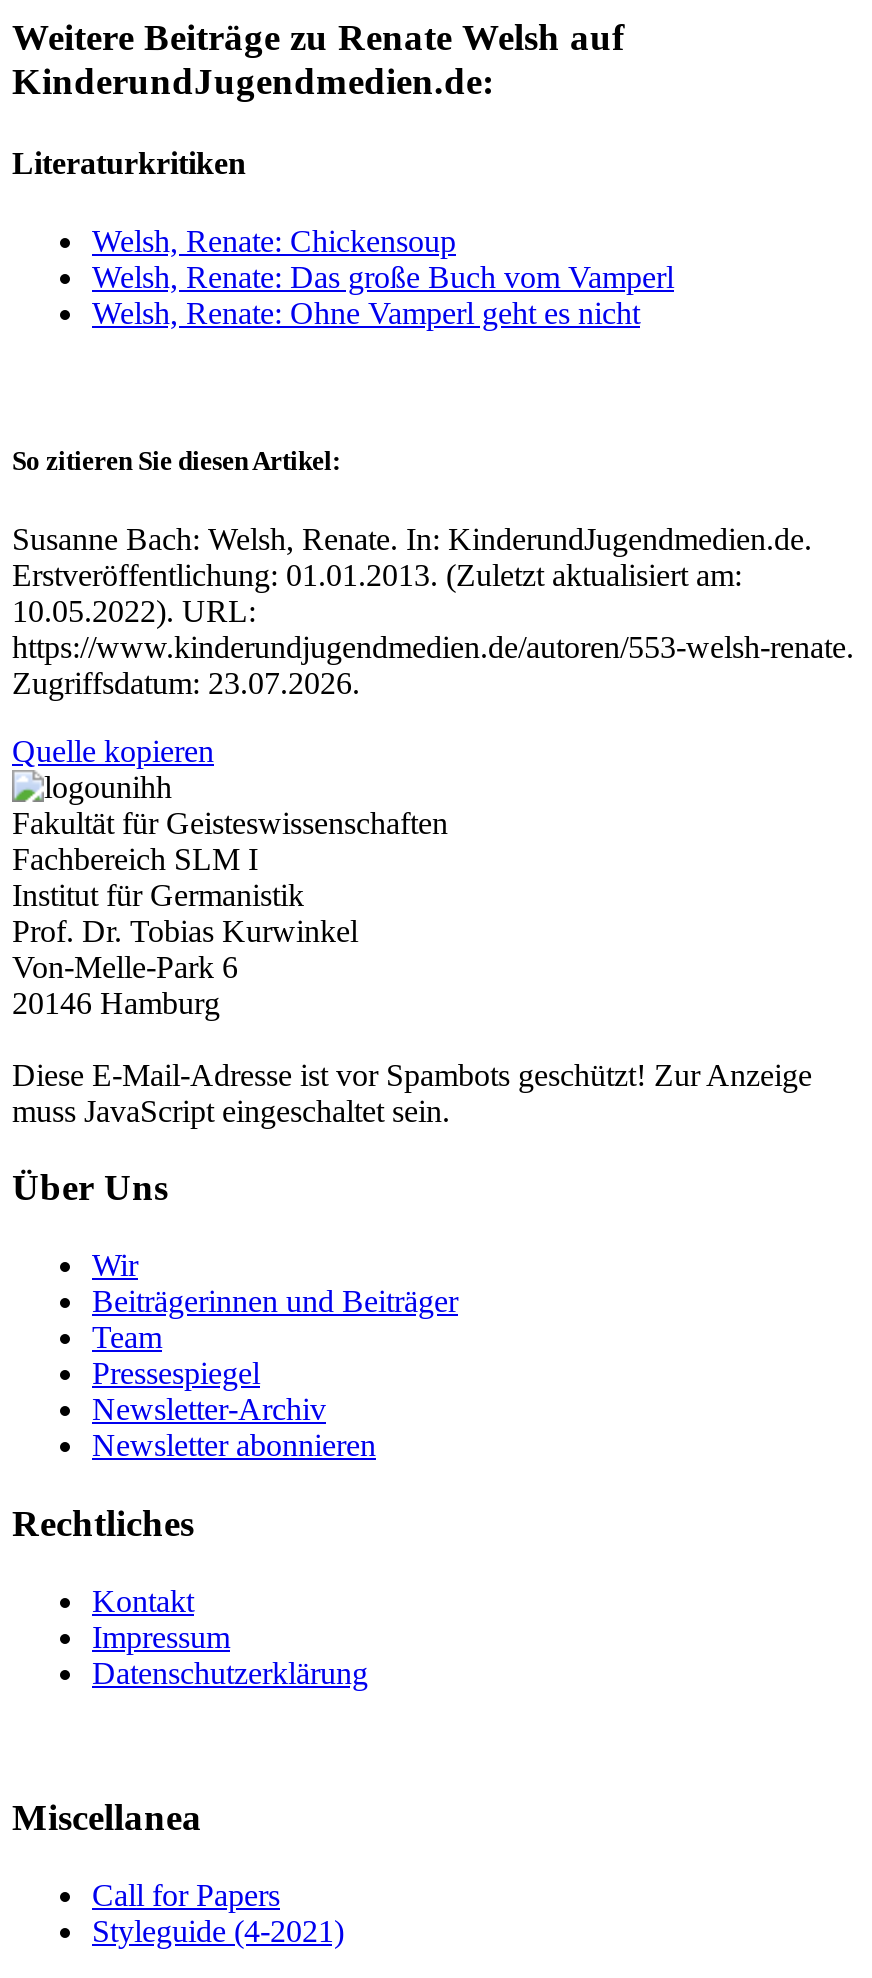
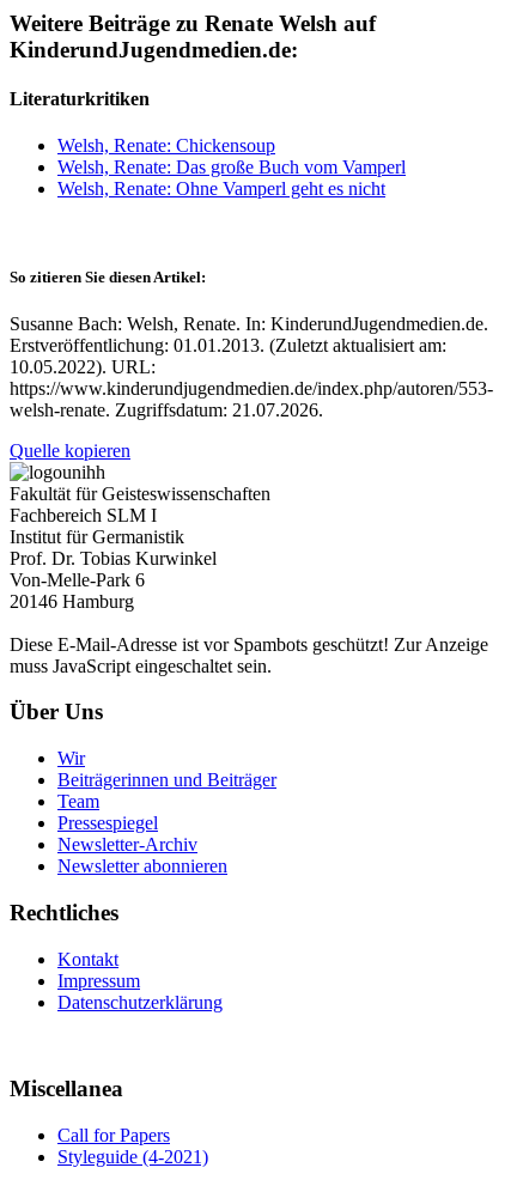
[12,629,854,699] https://www.kinderundjugendmedien.de/autoren/553-welsh-renate. | Zugriffsdatum: 23.07.2026. -> [10,378,493,420] https://www.kinderundjugendmedien.de/index.php/autoren/553- | welsh-renate. Zugriffsdatum: 21.07.2026.

